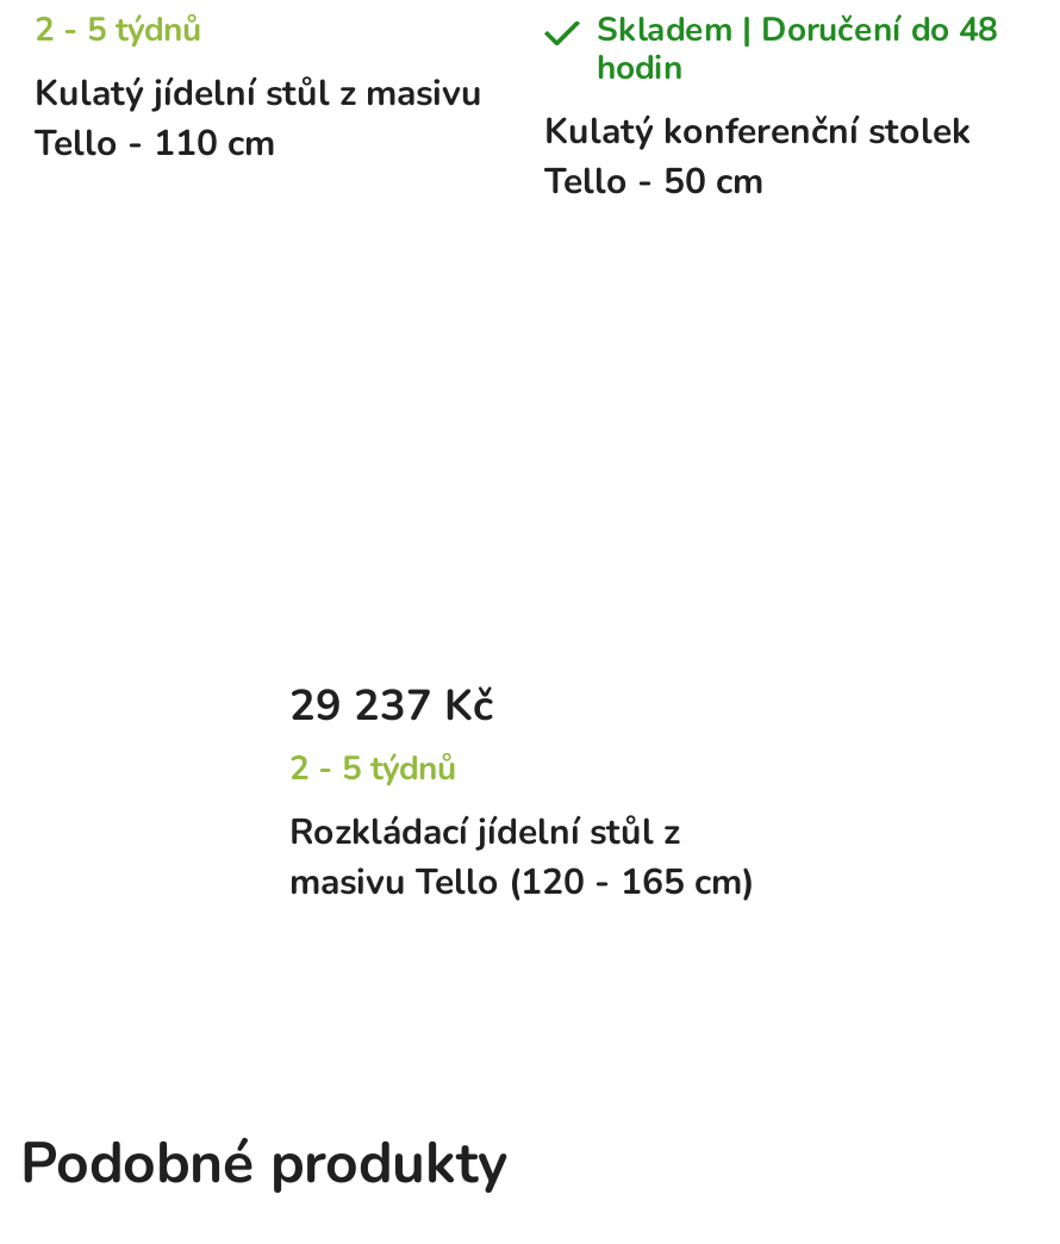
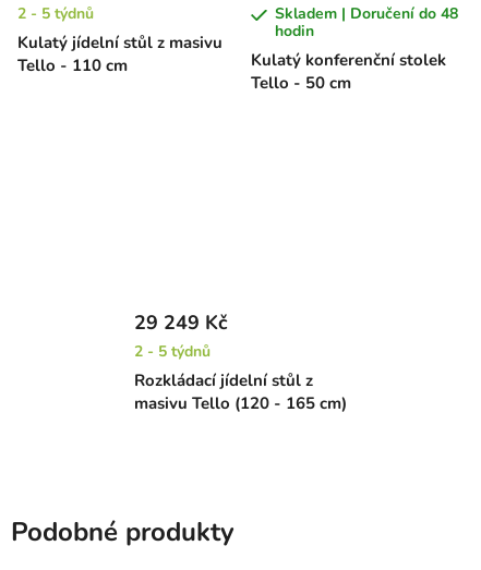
[289,676,494,733] 29 237 Kč -> [134,309,228,335] 29 249 Kč

